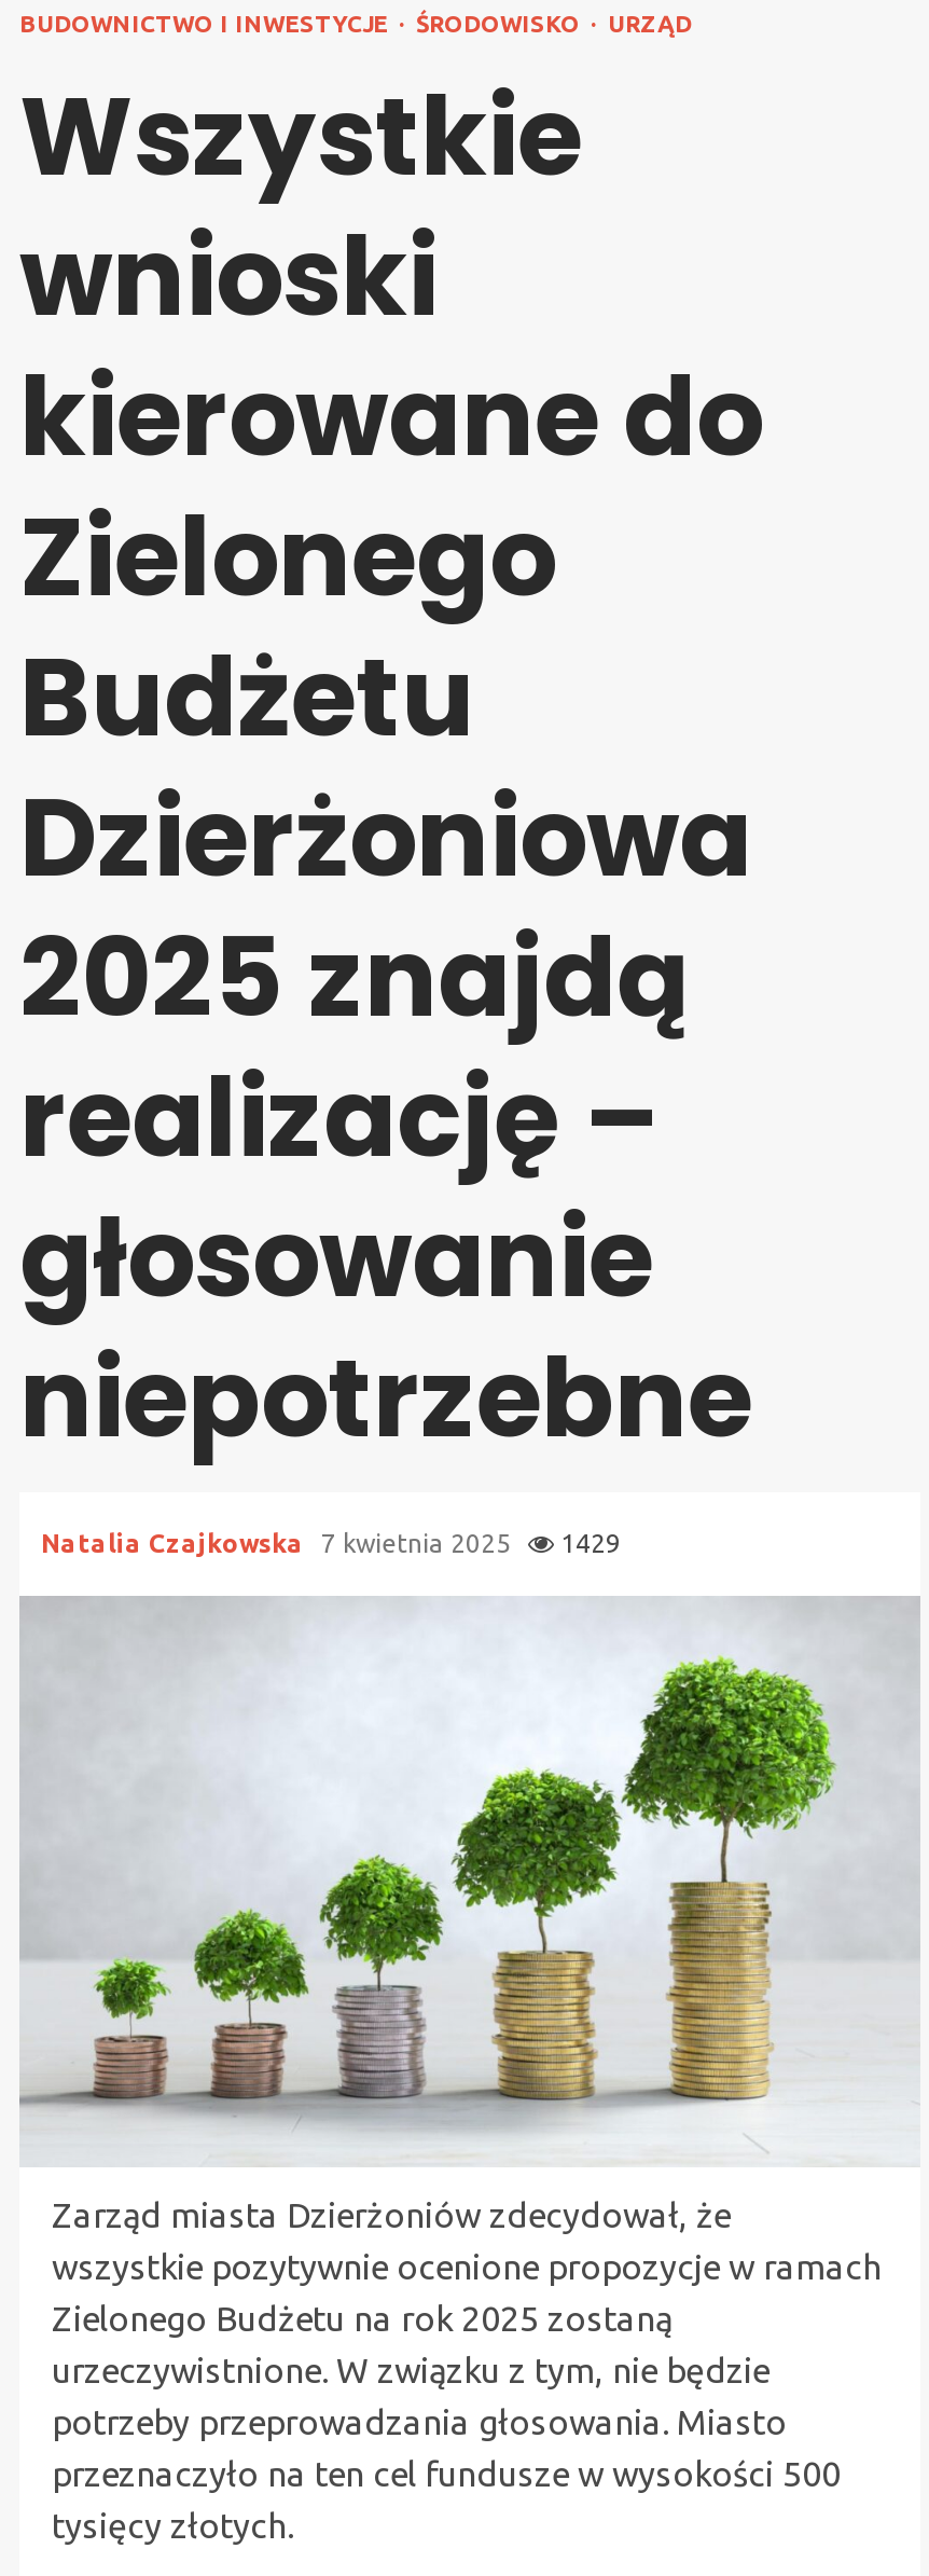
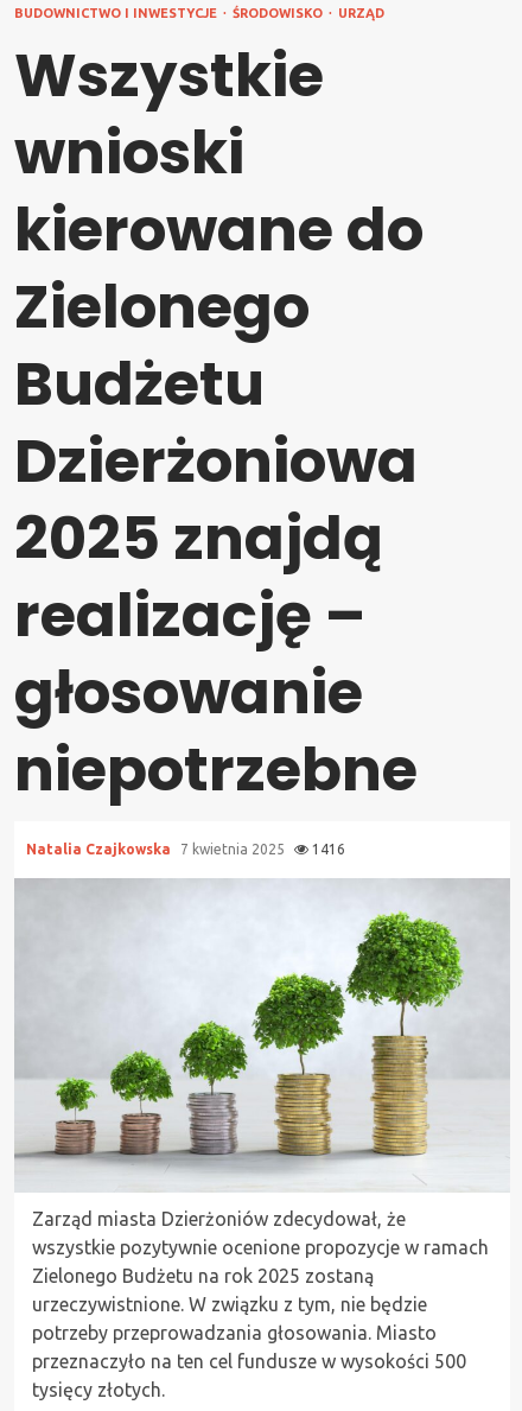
[41,1529,621,1557] Natalia Czajkowska 7 kwietnia 2025 1429 -> [26,841,345,857] Natalia Czajkowska 7 kwietnia 2025 1416

